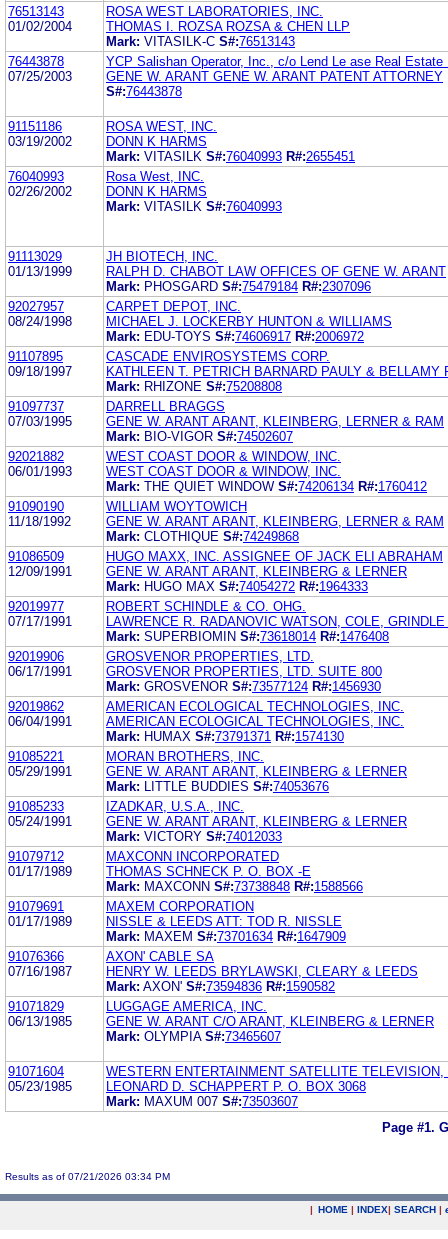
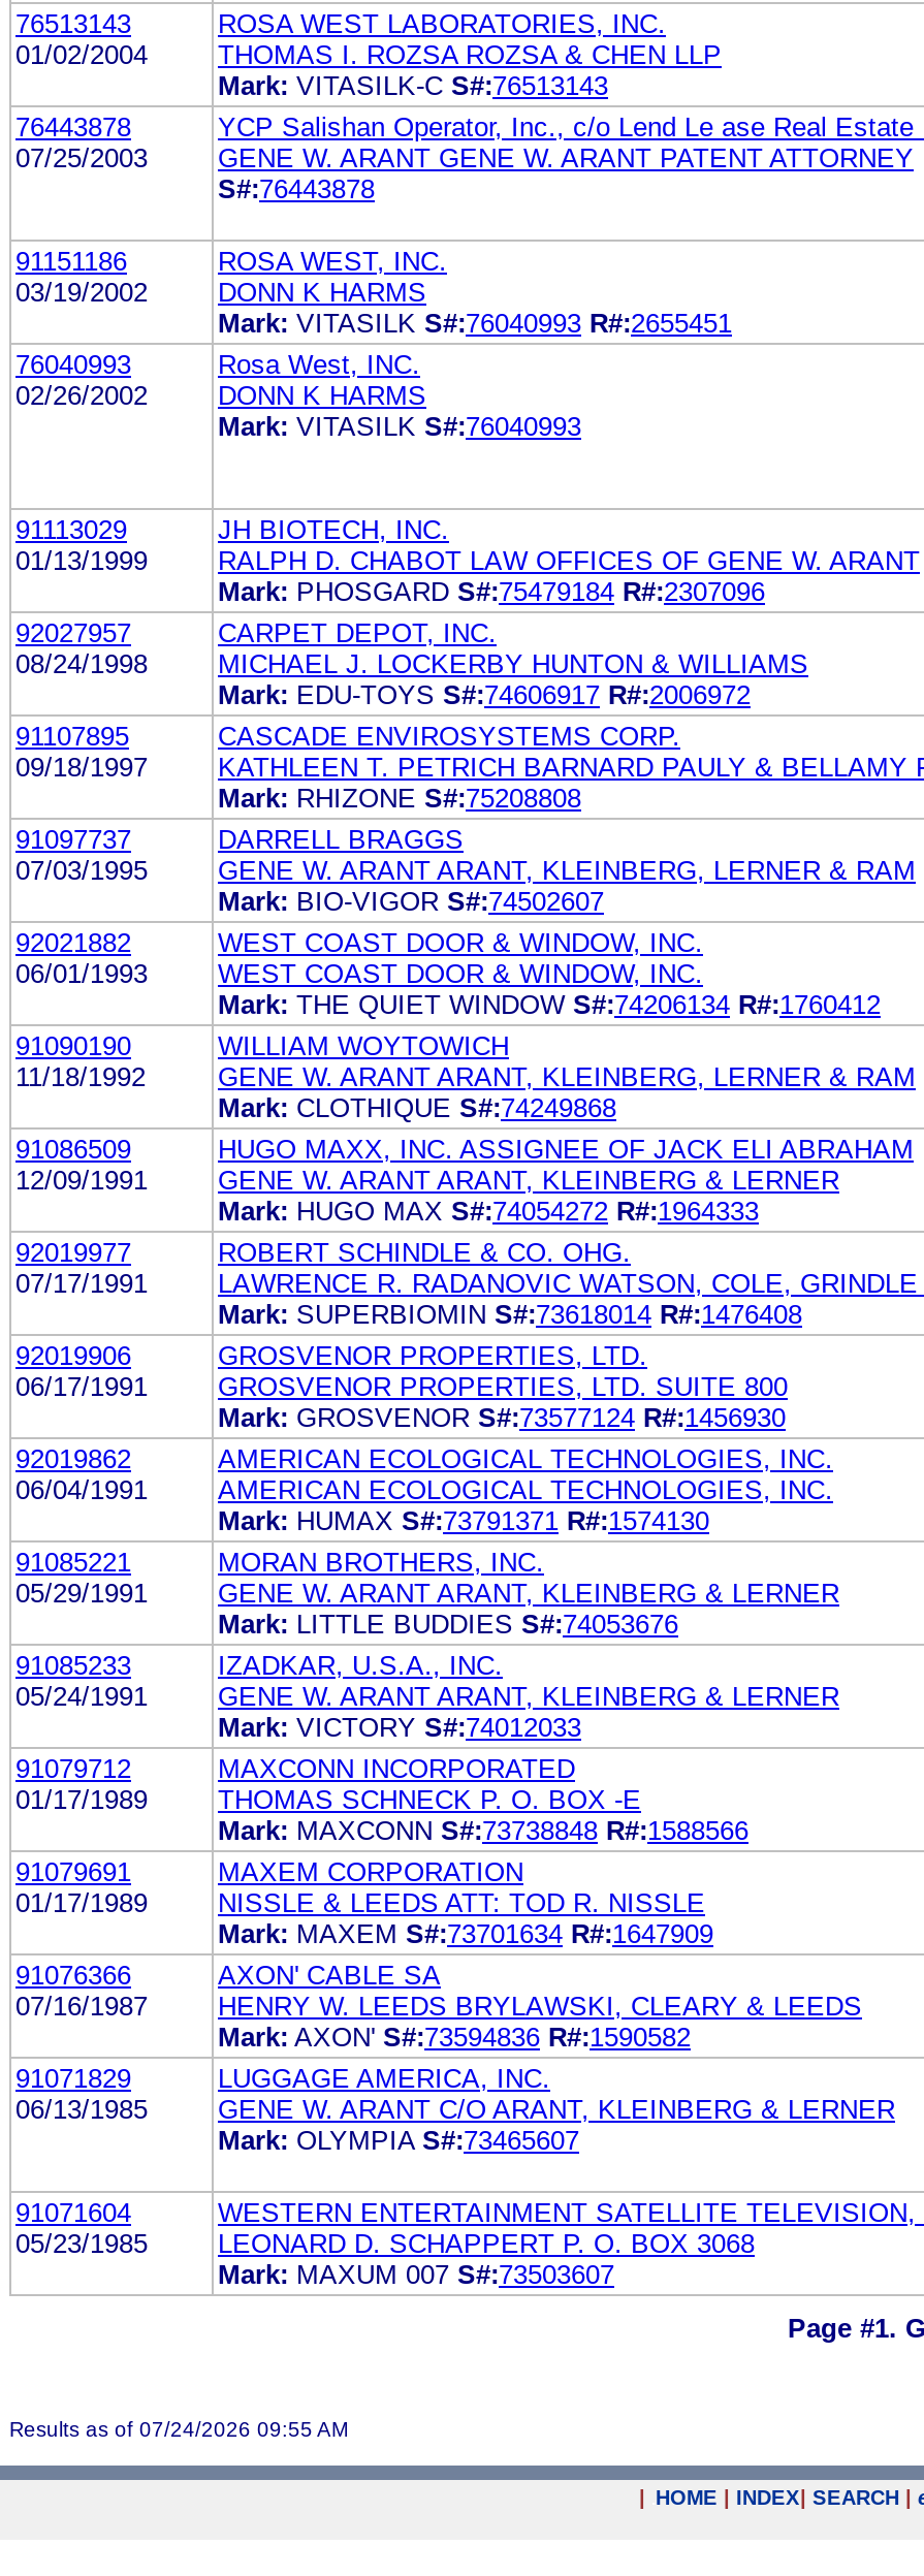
[5,1171,170,1182] Results as of 07/21/2026 03:34 PM -> [9,2418,348,2441] Results as of 07/24/2026 09:55 AM

